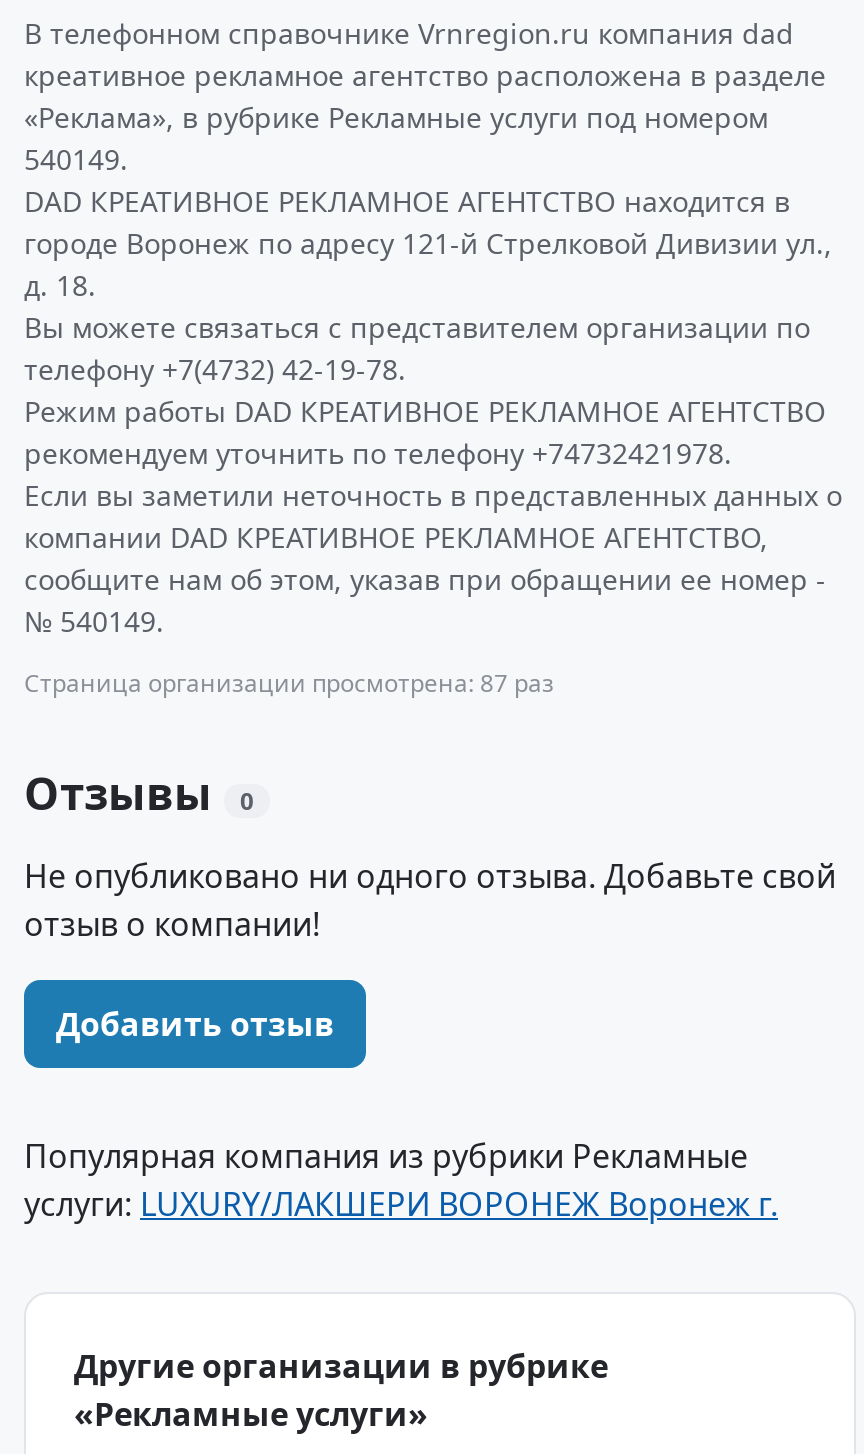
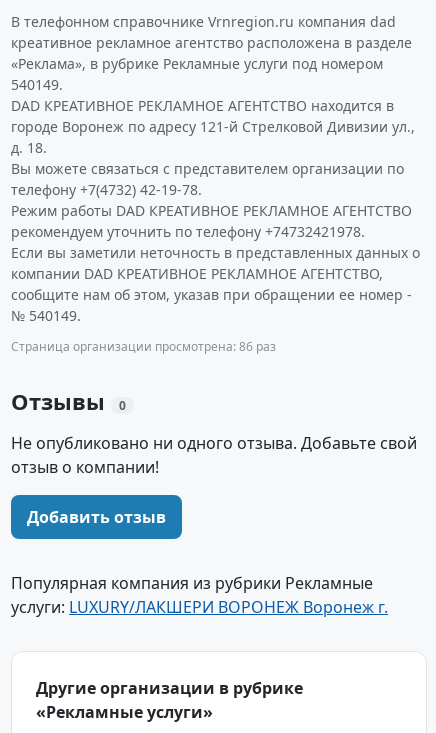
[24,666,554,700] Страница организации просмотрена: 87 раз -> [11,338,276,355] Страница организации просмотрена: 86 раз

